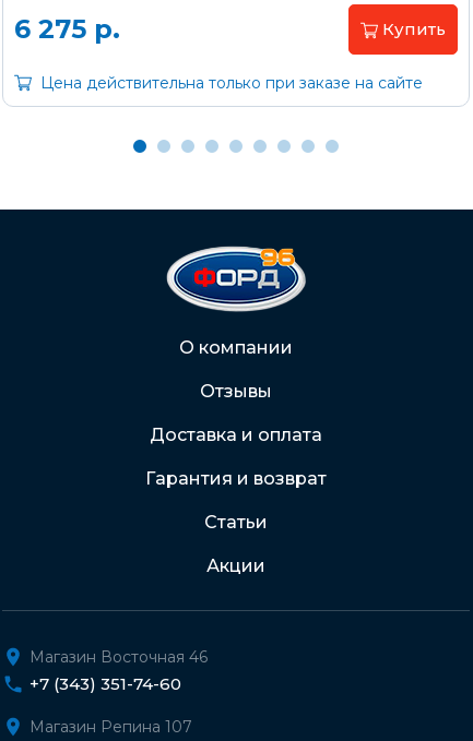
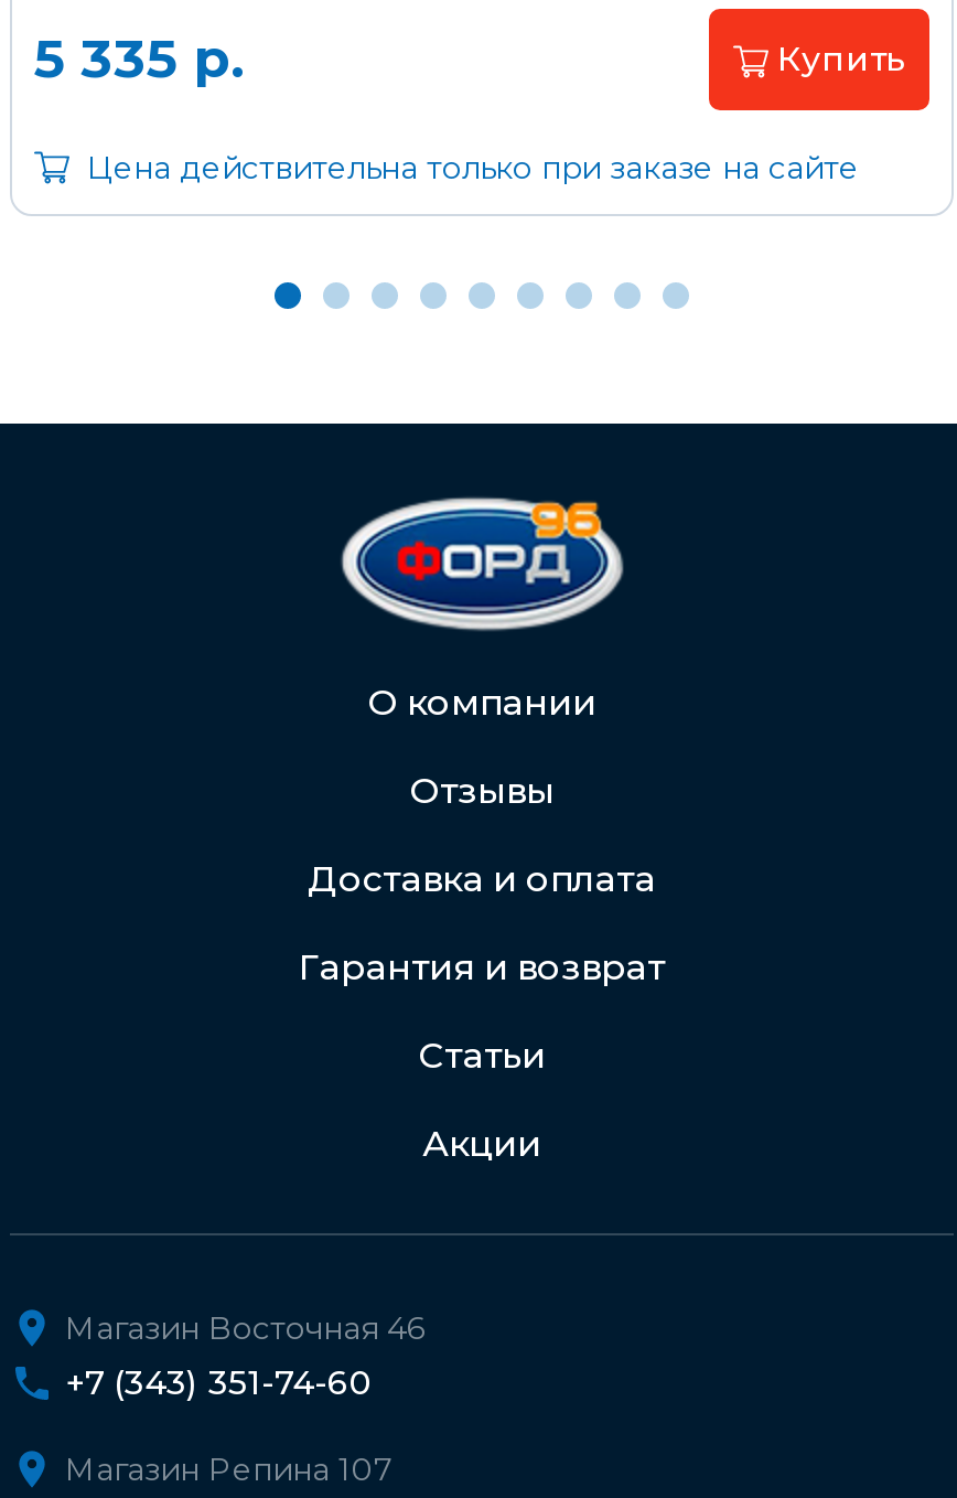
[14,13,120,45] 6 275 р. -> [34,27,246,91] 5 335 р.

